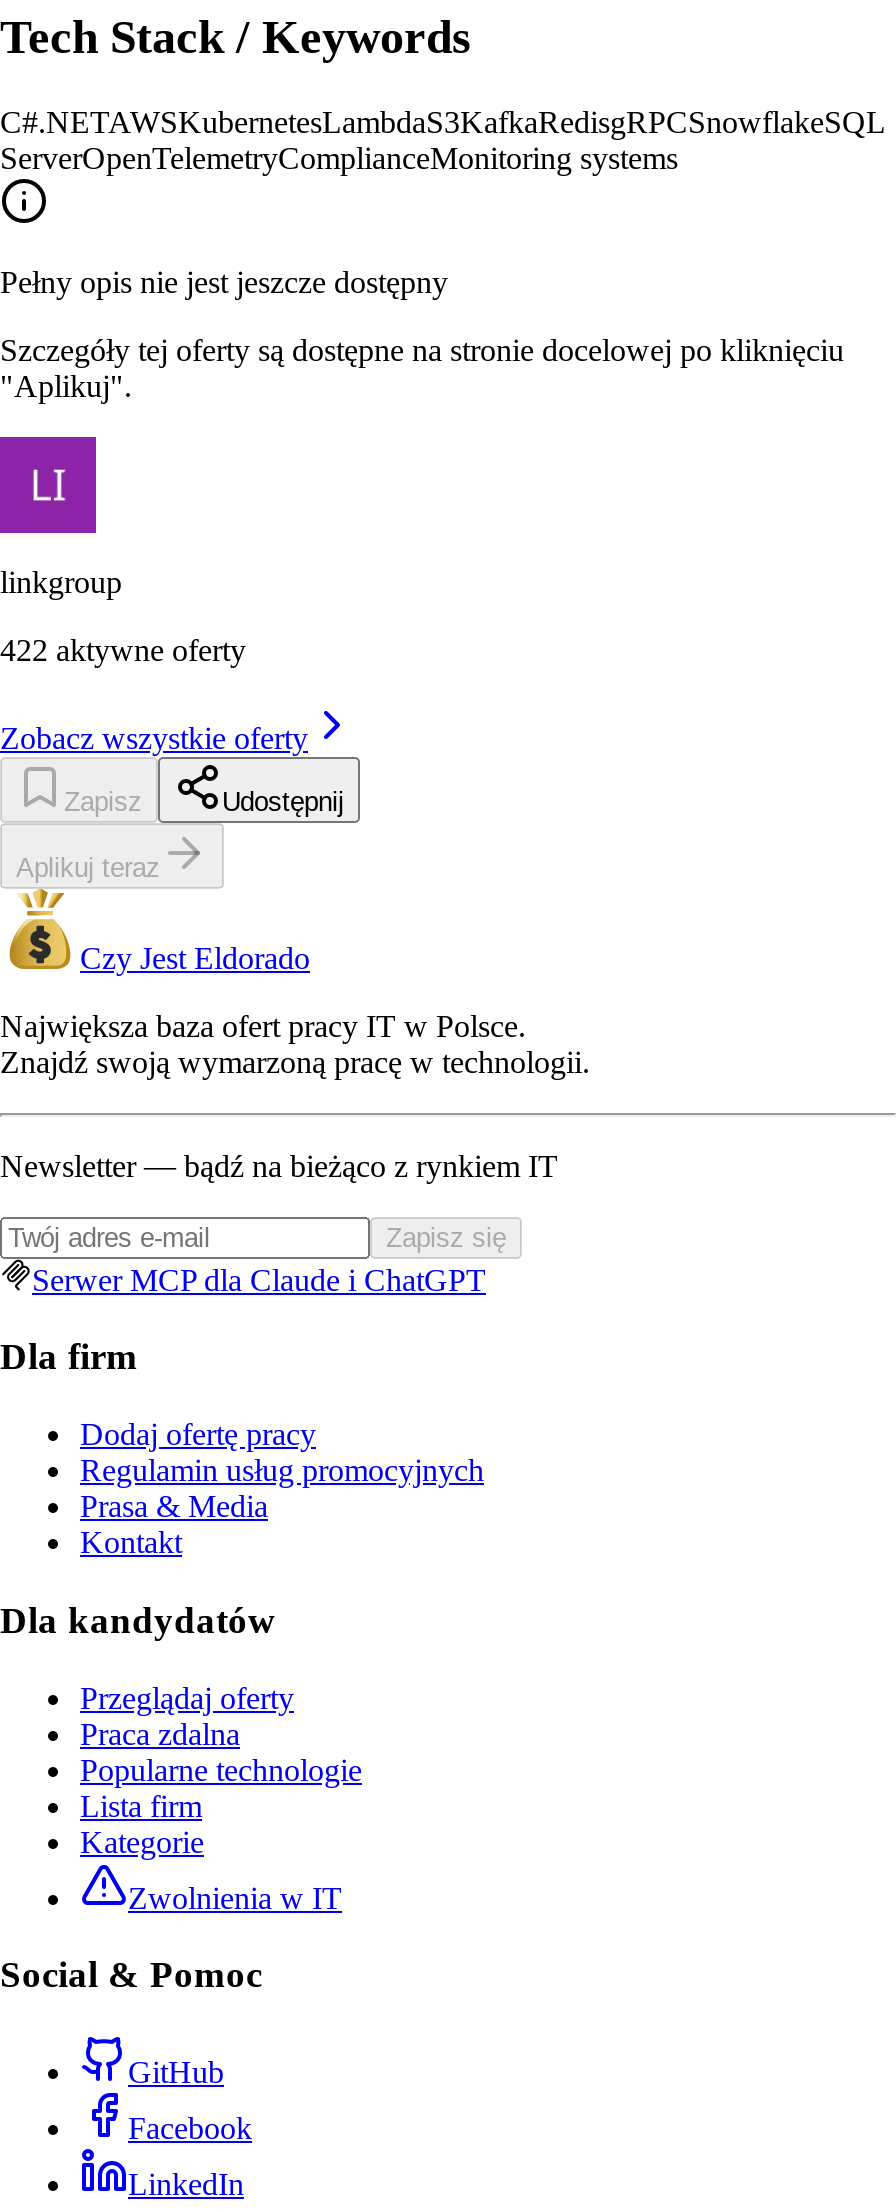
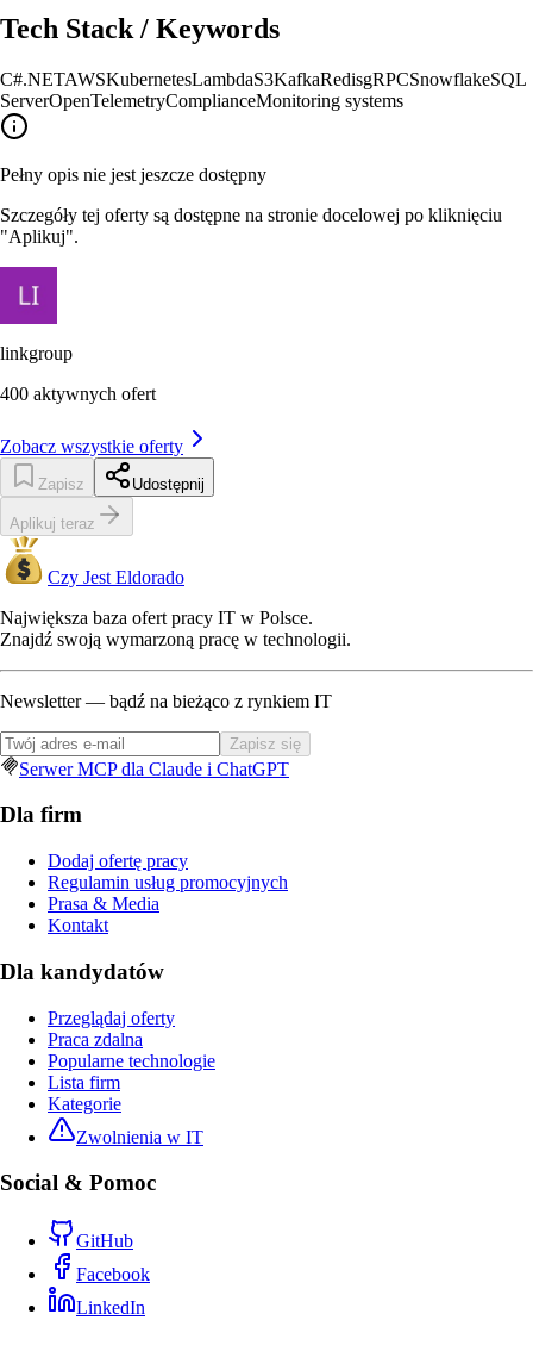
[0,632,246,666] 422 aktywne oferty -> [0,383,156,403] 400 aktywnych ofert

